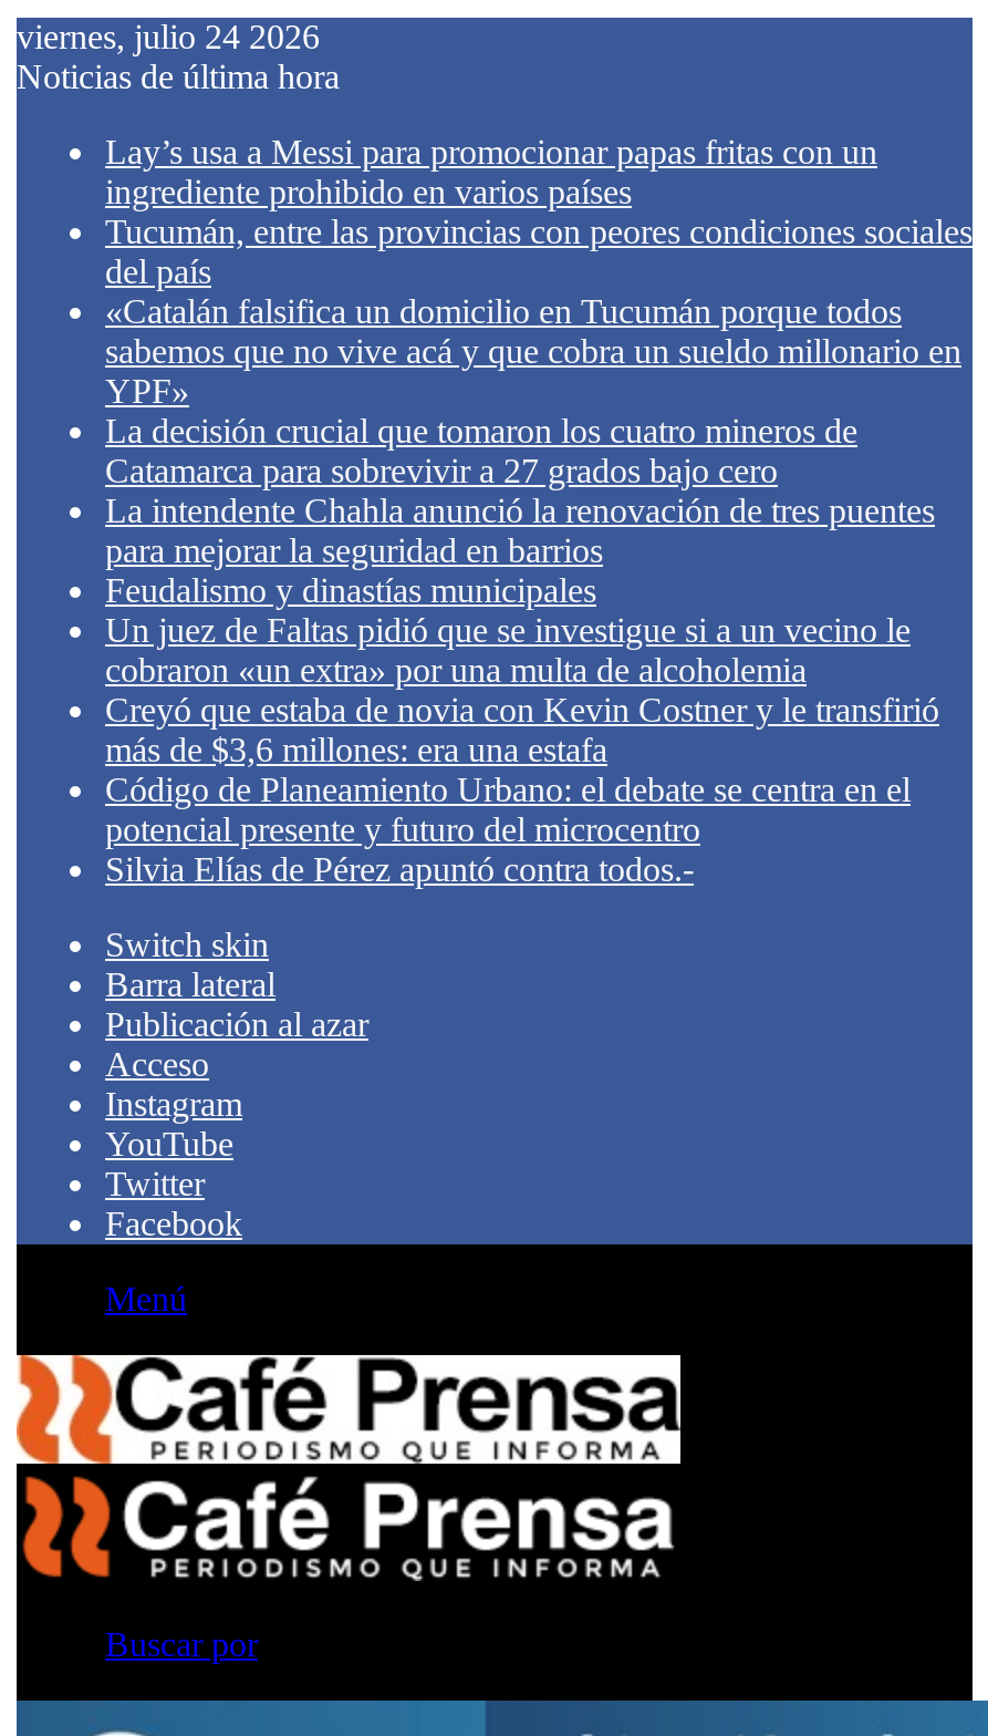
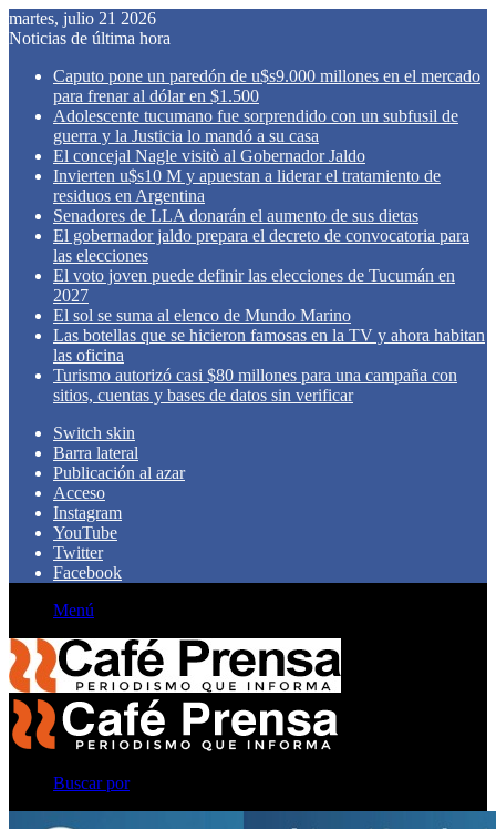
[17,18,320,55] viernes, julio 24 2026 -> [9,9,156,28] martes, julio 21 2026
[105,133,973,888] Lay’s usa a Messi para promocionar papas fritas con un | ingrediente prohibido en varios países | Tucumán, entre las provincias con peores condiciones sociales | del país | «Catalán falsifica un domicilio en Tucumán porque todos | sabemos que no vive acá y que cobra un sueldo millonario en | YPF» | La decisión crucial que tomaron los cuatro mineros de | Catamarca para sobrevivir a 27 grados bajo cero | La intendente Chahla anunció la renovación de tres puentes | para mejorar la seguridad en barrios | Feudalismo y dinastías municipales | Un juez de Faltas pidió que se investigue si a un vecino le | cobraron «un extra» por una multa de alcoholemia | Creyó que estaba de novia con Kevin Costner y le transfirió | más de $3,6 millones: era una estafa | Código de Planeamiento Urbano: el debate se centra en el | potencial presente y futuro del microcentro | Silvia Elías de Pérez apuntó contra todos.- -> [53,66,485,405] Caputo pone un paredón de u$s9.000 millones en el mercado | para frenar al dólar en $1.500 | Adolescente tucumano fue sorprendido con un subfusil de | guerra y la Justicia lo mandó a su casa | El concejal Nagle visitò al Gobernador Jaldo | Invierten u$s10 M y apuestan a liderar el tratamiento de | residuos en Argentina | Senadores de LLA donarán el aumento de sus dietas | El gobernador jaldo prepara el decreto de convocatoria para | las elecciones | El voto joven puede definir las elecciones de Tucumán en | 2027 | El sol se suma al elenco de Mundo Marino | Las botellas que se hicieron famosas en la TV y ahora habitan | las oficina | Turismo autorizó casi $80 millones para una campaña con | sitios, cuentas y bases de datos sin verificar

